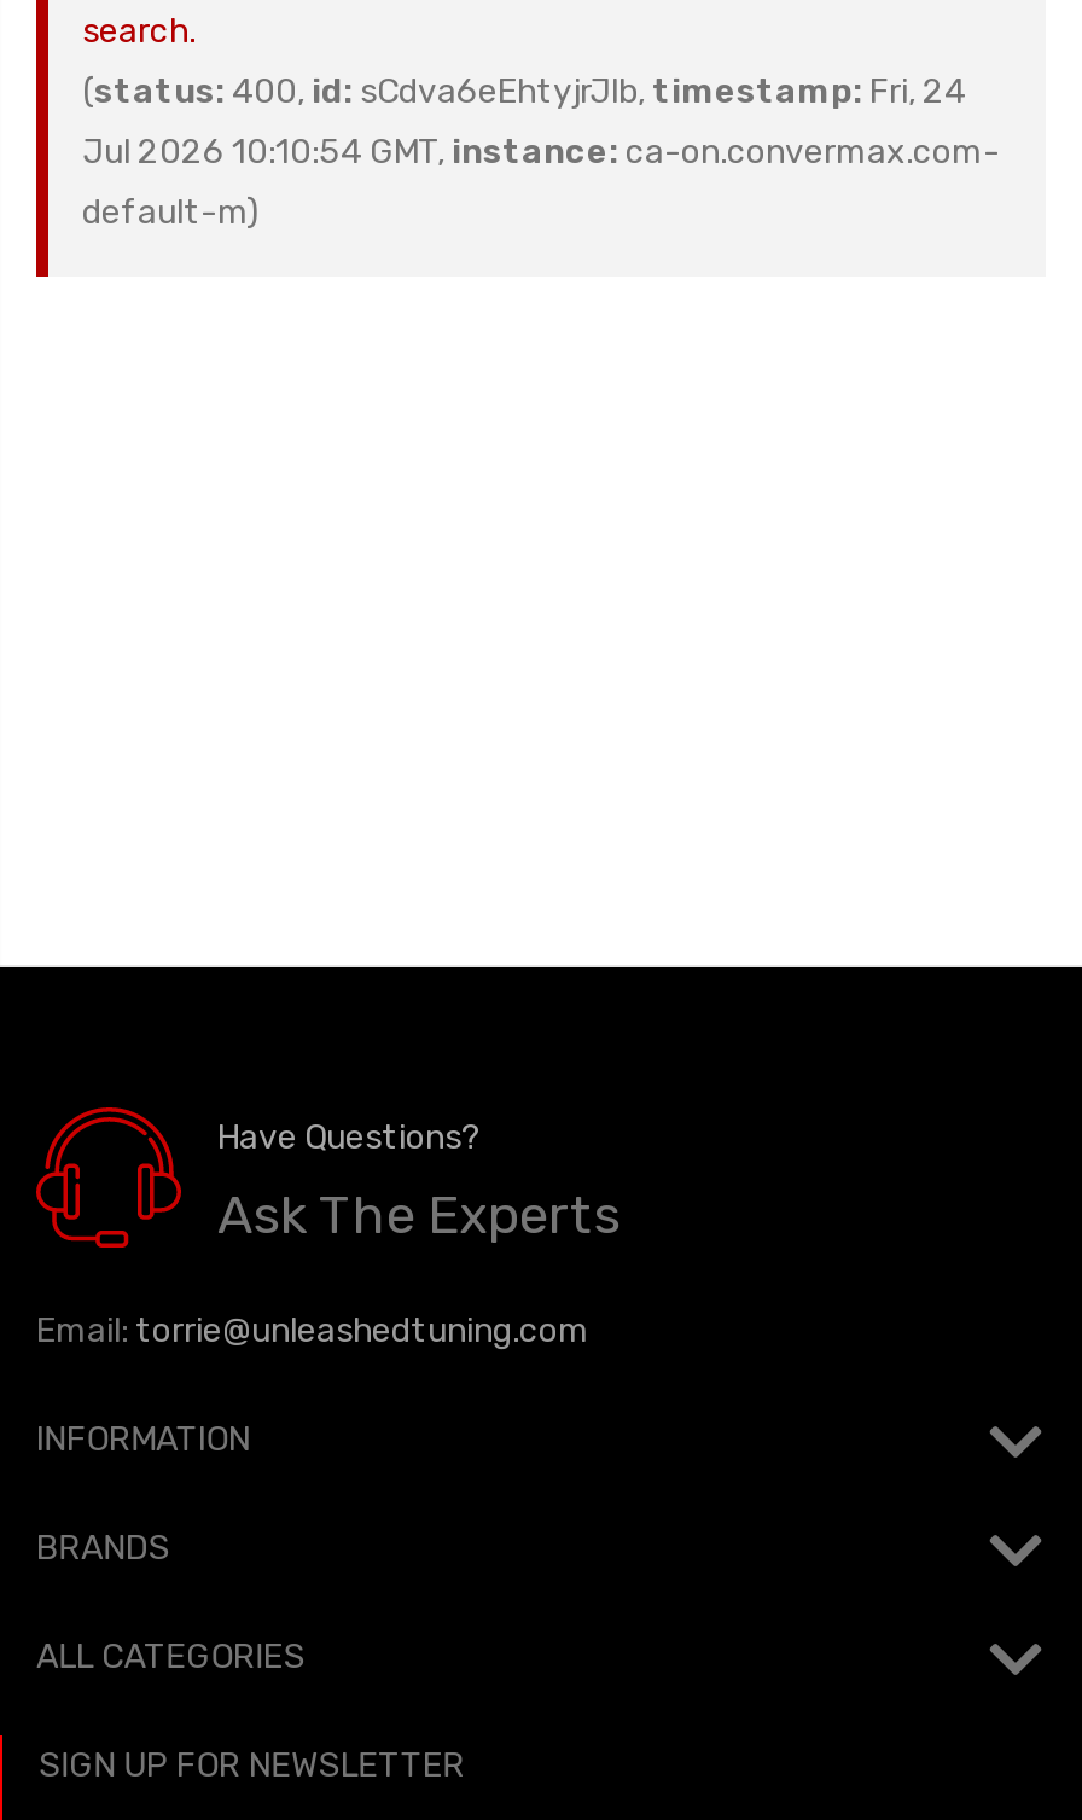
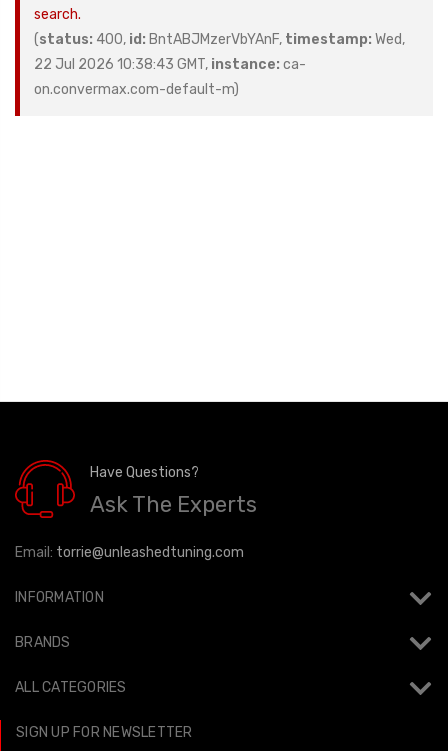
[82,71,966,112] (status: 400, id: sCdva6eEhtyjrJlb, timestamp: Fri, 24 -> [34,31,405,48] (status: 400, id: BntABJMzerVbYAnF, timestamp: Wed,
[82,132,1000,173] Jul 2026 10:10:54 GMT, instance: ca-on.convermax.com- -> [34,56,306,73] 22 Jul 2026 10:38:43 GMT, instance: ca-
[82,192,258,233] default-m) -> [34,81,239,98] on.convermax.com-default-m)

